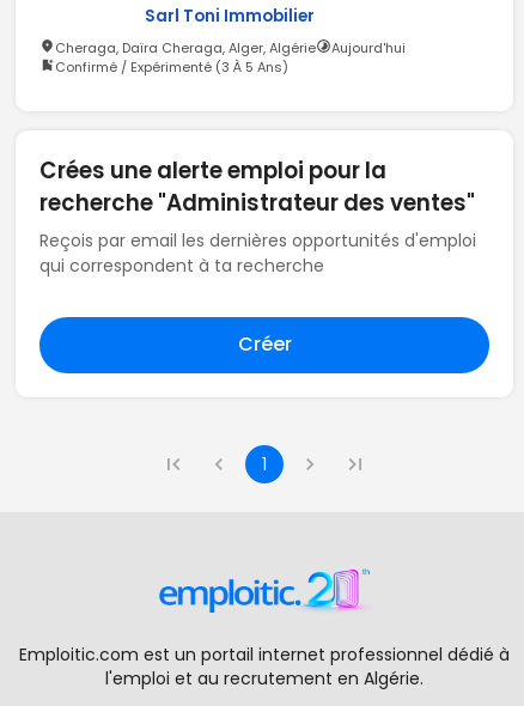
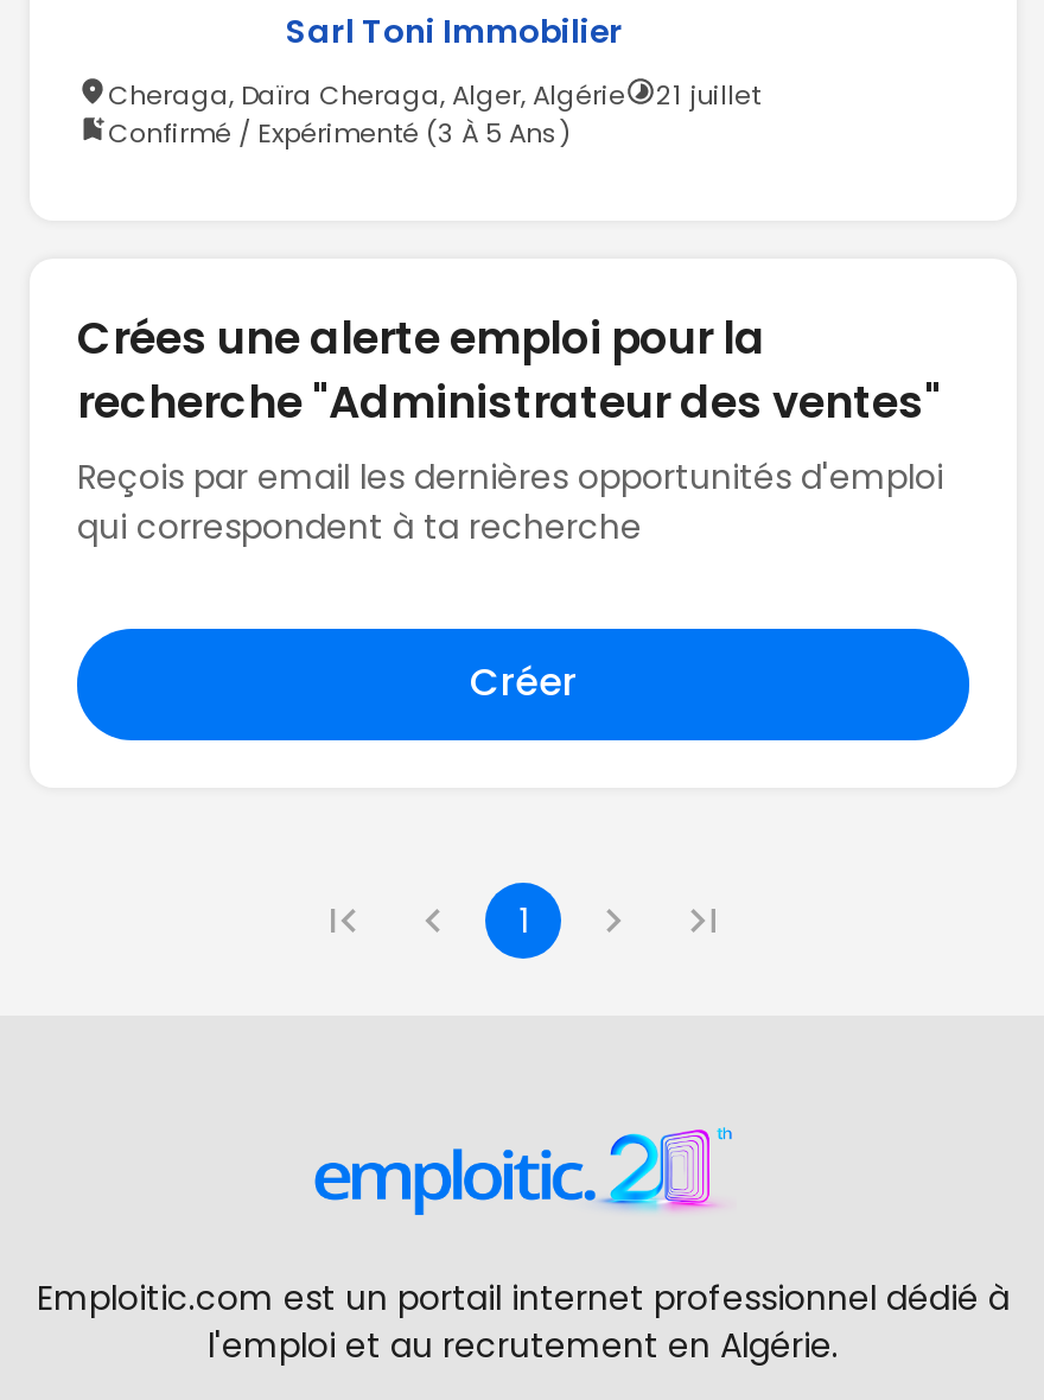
[331,38,406,57] Aujourd'hui -> [656,75,760,113] 21 juillet

